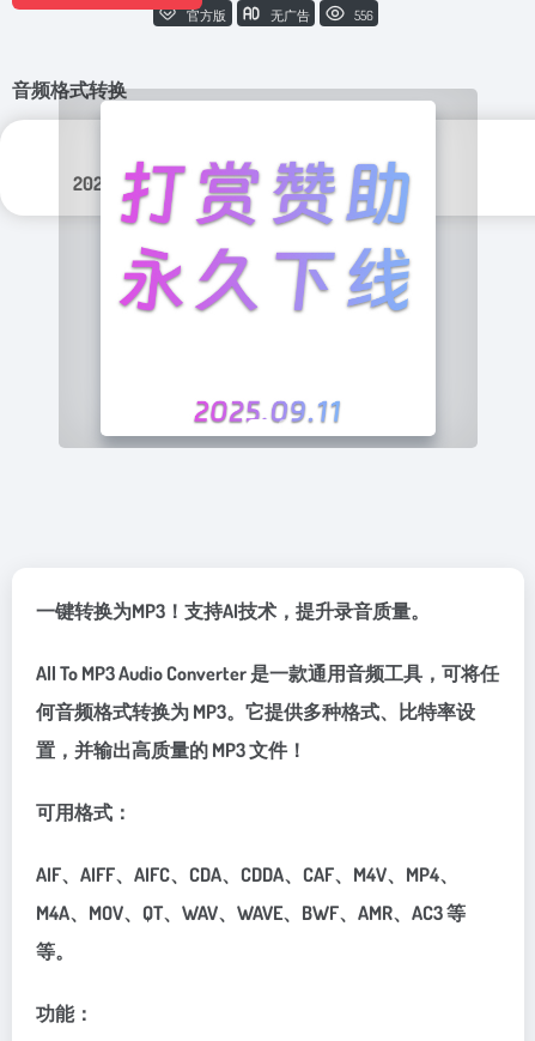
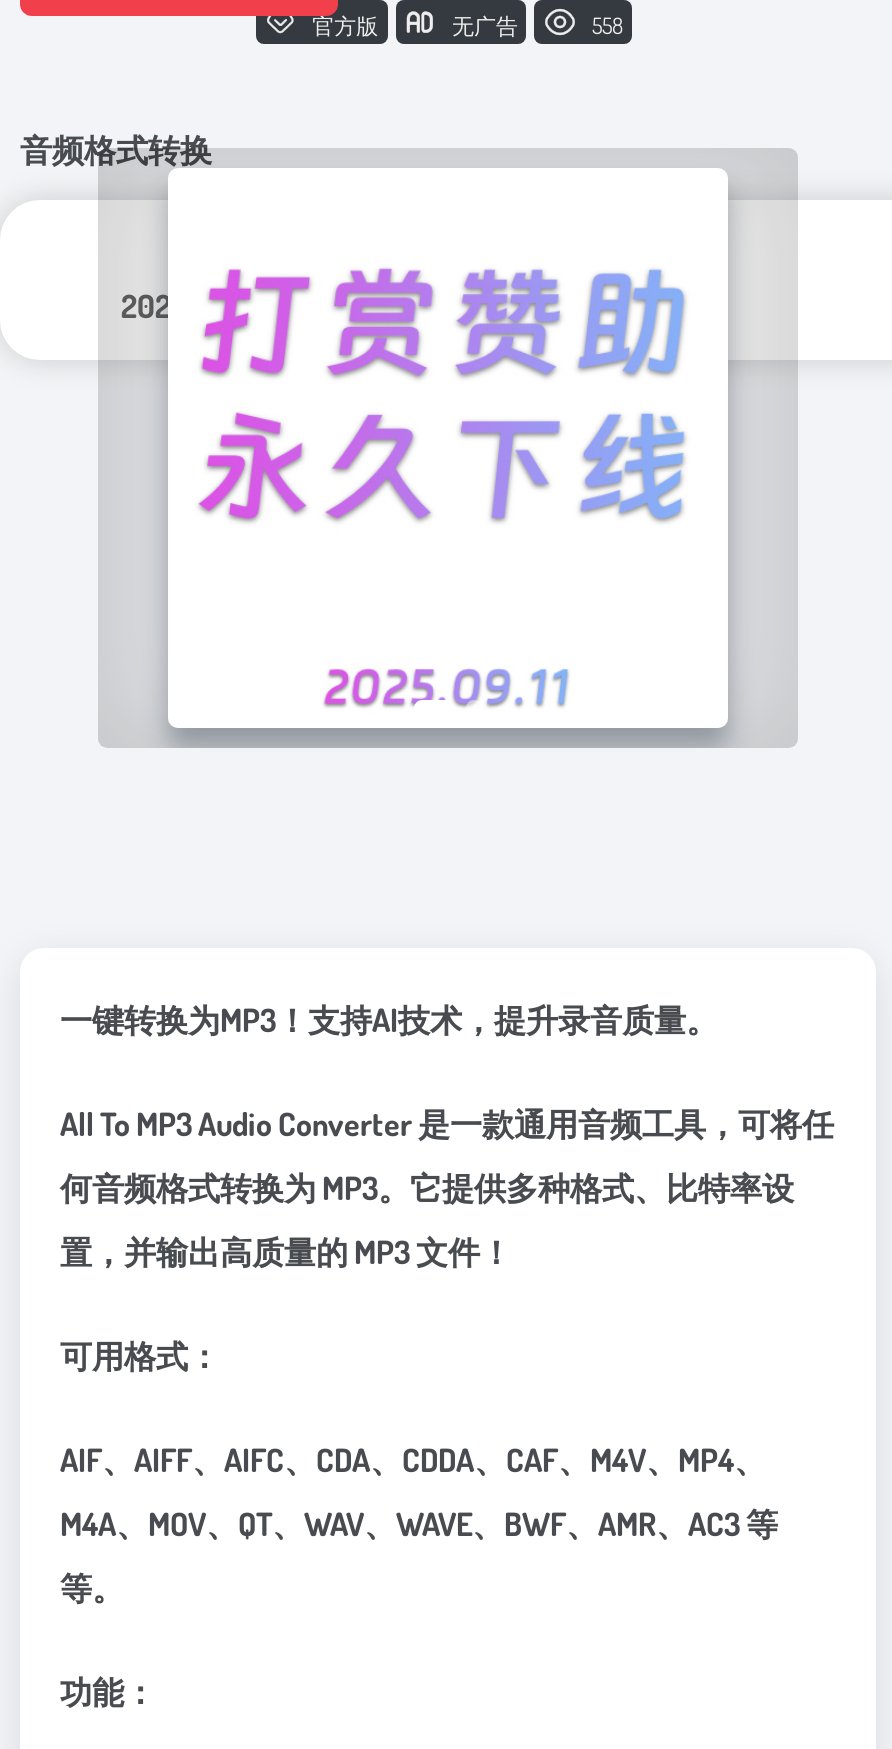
[354,6,373,24] 556 -> [592,10,624,40] 558

